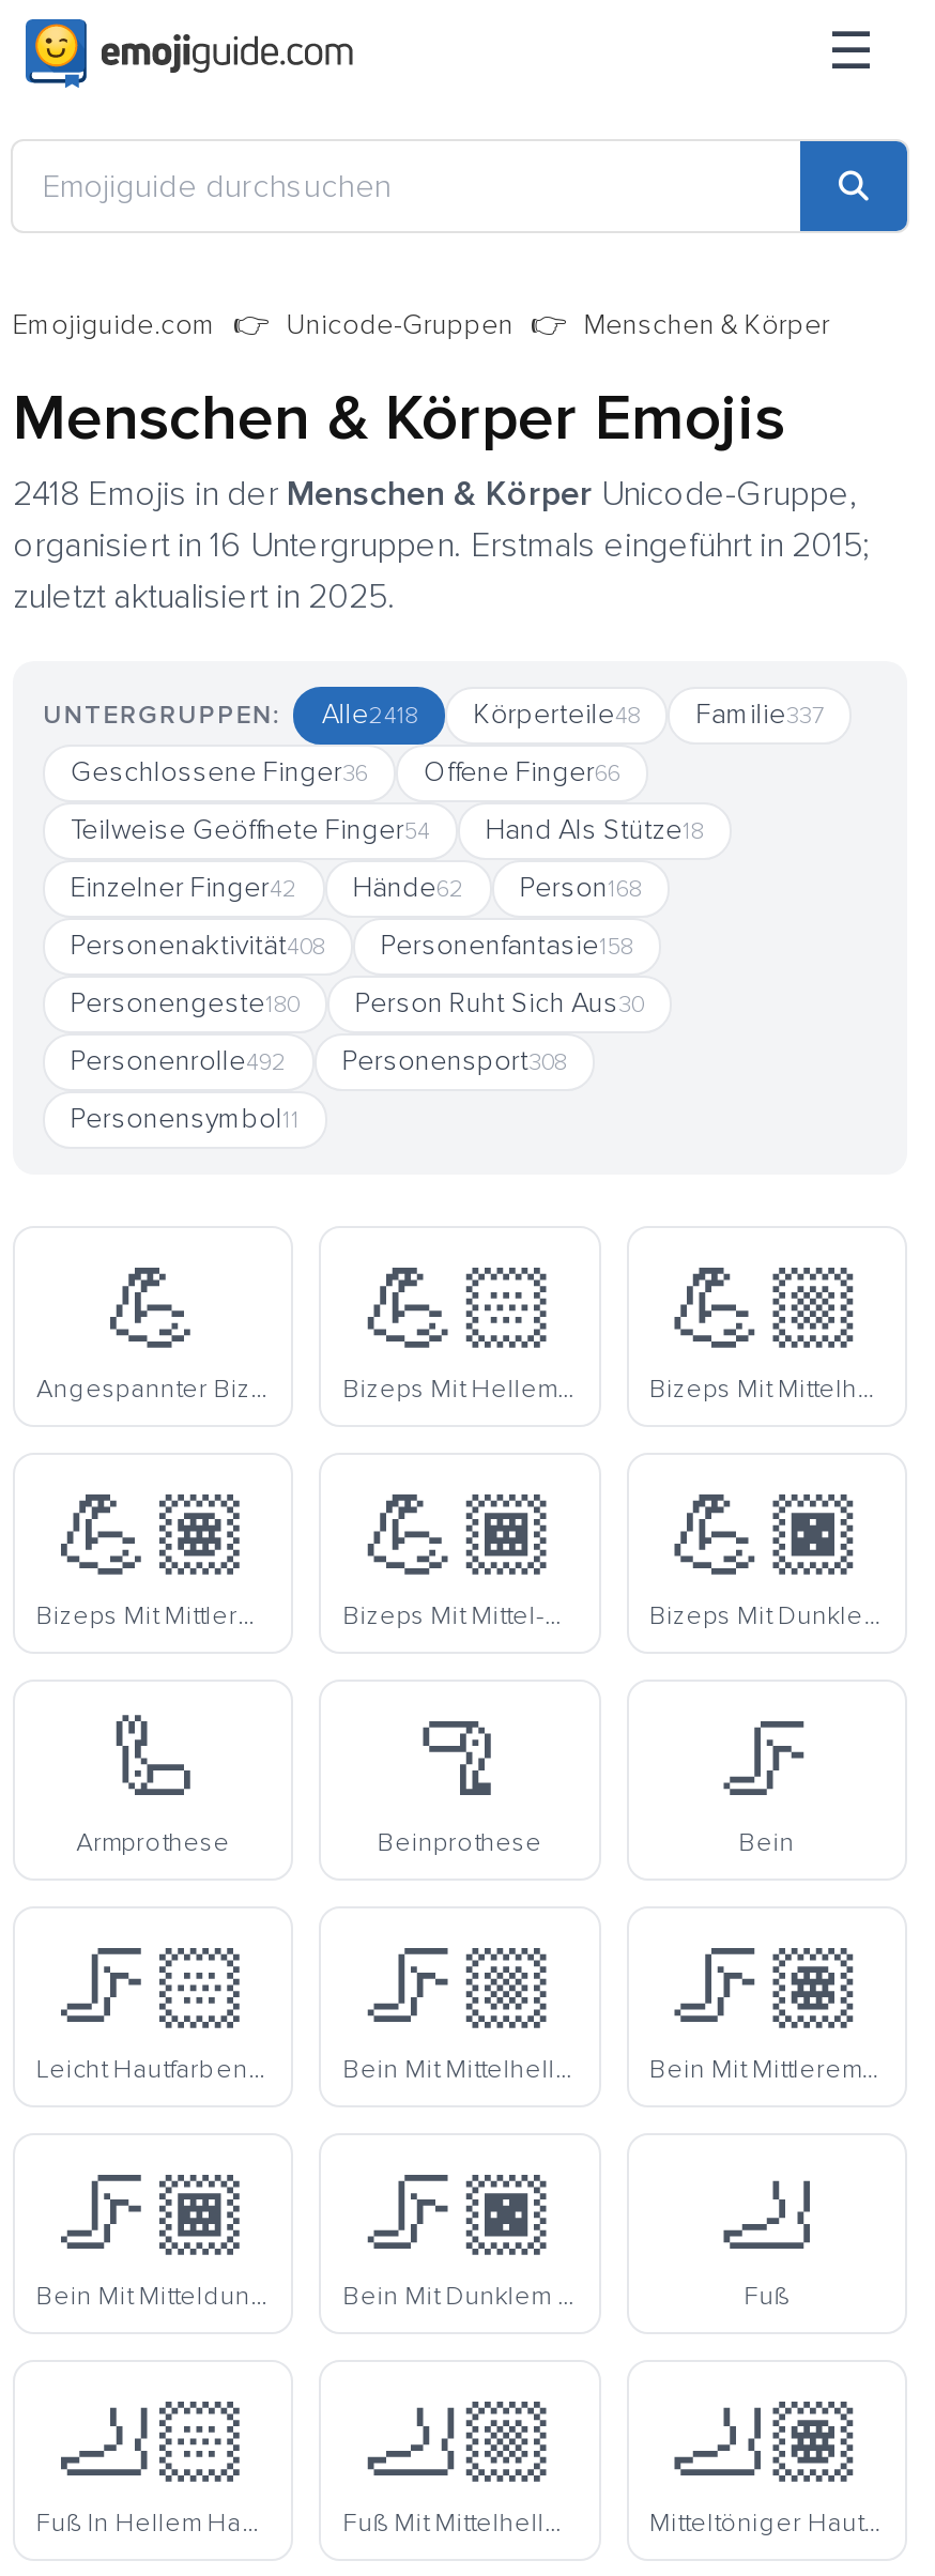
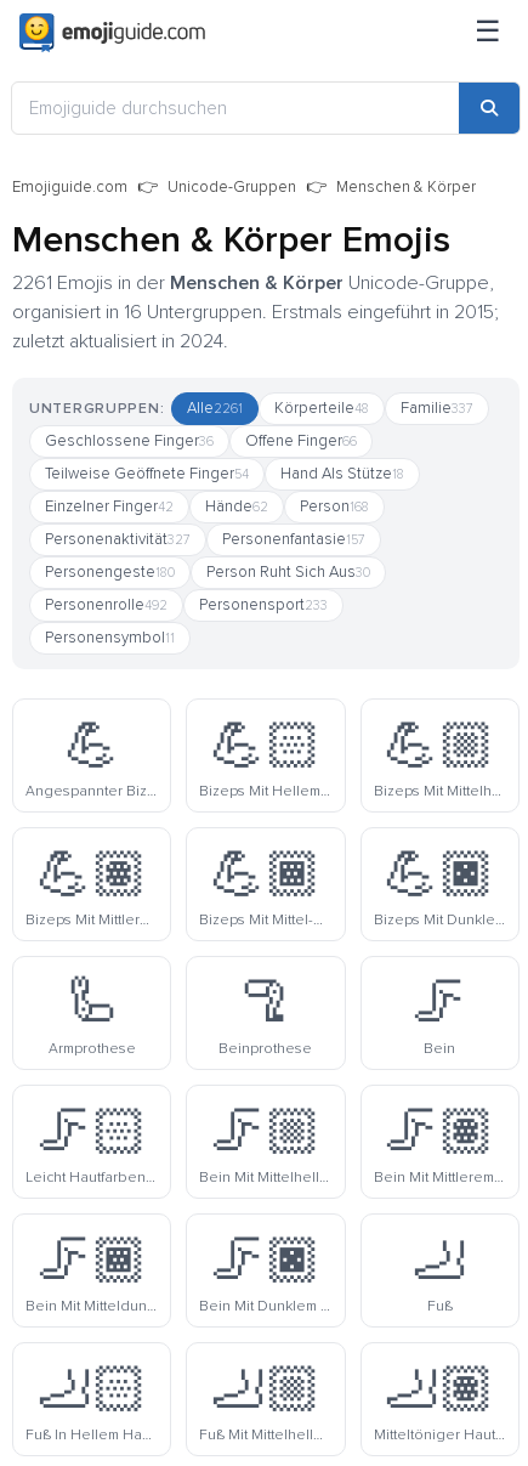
[13,473,858,516] 2418 Emojis in der Menschen & Körper Unicode-Gruppe, -> [12,271,494,295] 2261 Emojis in der Menschen & Körper Unicode-Gruppe,
[13,576,396,618] zuletzt aktualisiert in 2025. -> [12,329,228,353] zuletzt aktualisiert in 2024.
[43,697,825,732] UNTERGRUPPEN: Alle2418 Körperteile48 Familie337 -> [29,398,474,418] UNTERGRUPPEN: Alle2261 Körperteile48 Familie337
[71,929,325,963] Personenaktivität408 -> [45,530,191,549] Personenaktivität327
[381,929,633,963] Personenfantasie158 -> [222,530,365,549] Personenfantasie157
[342,1044,567,1078] Personensport308 -> [199,595,328,615] Personensport233

